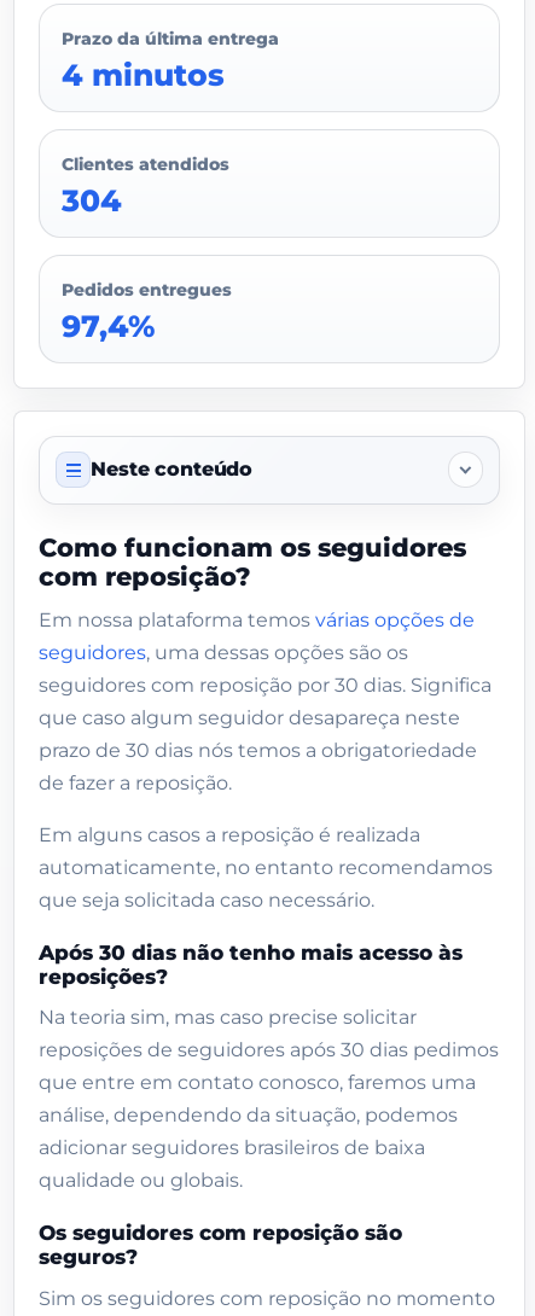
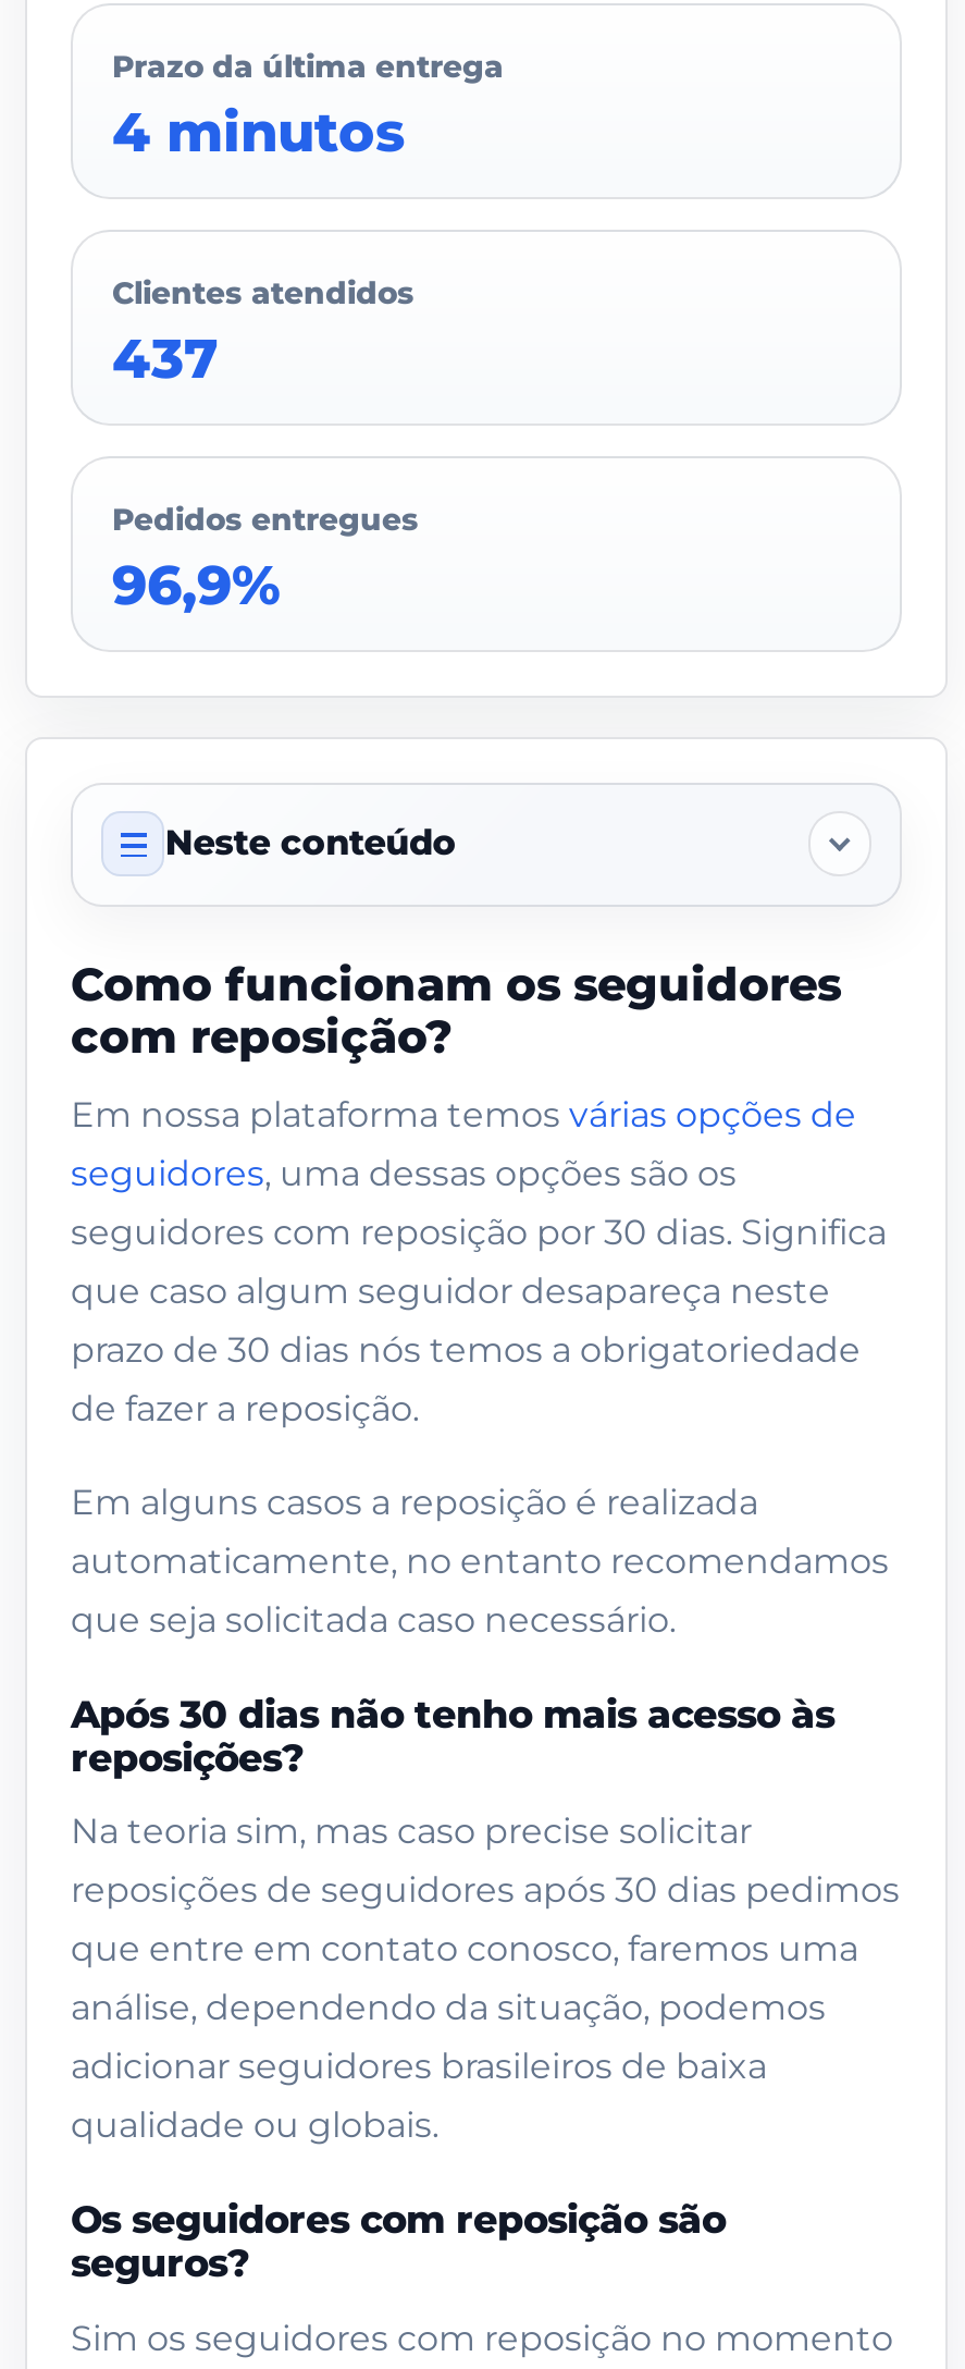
[62,182,122,219] 304 -> [112,326,219,391] 437
[62,308,155,344] 97,4% -> [112,552,280,617] 96,9%

